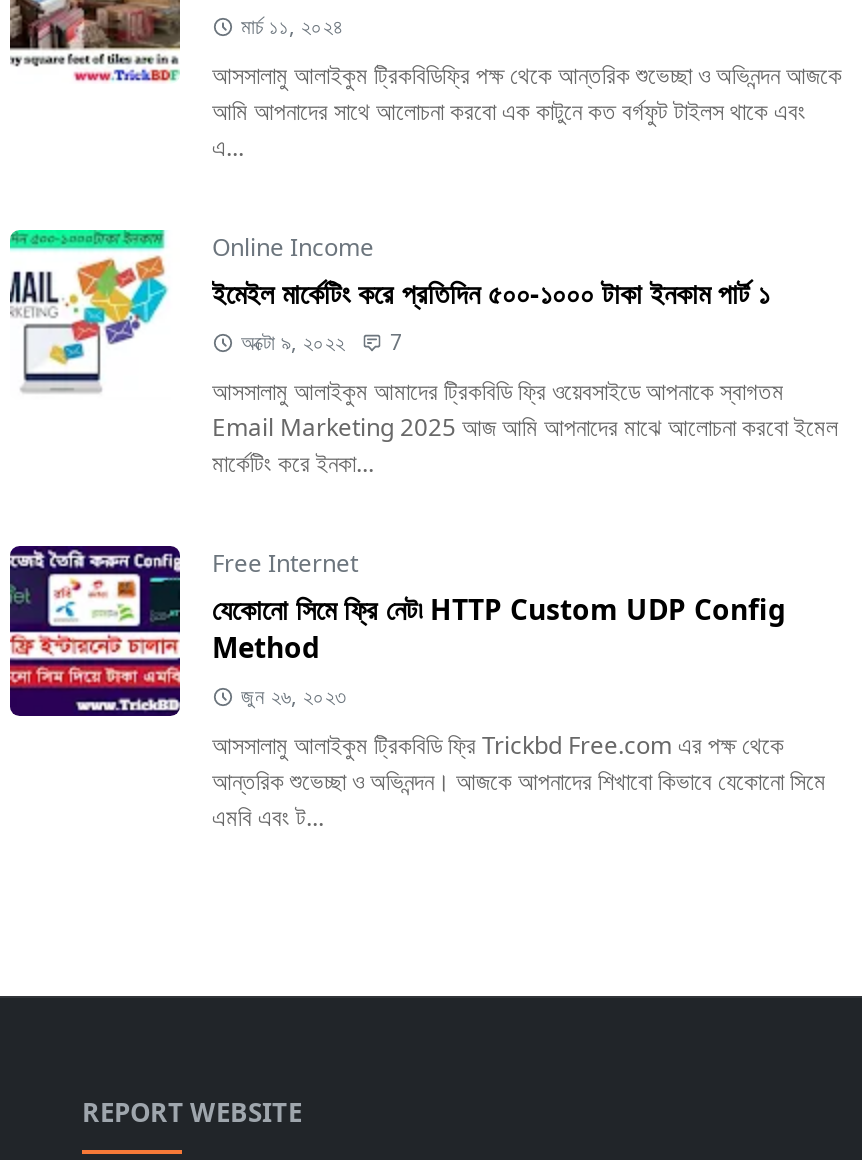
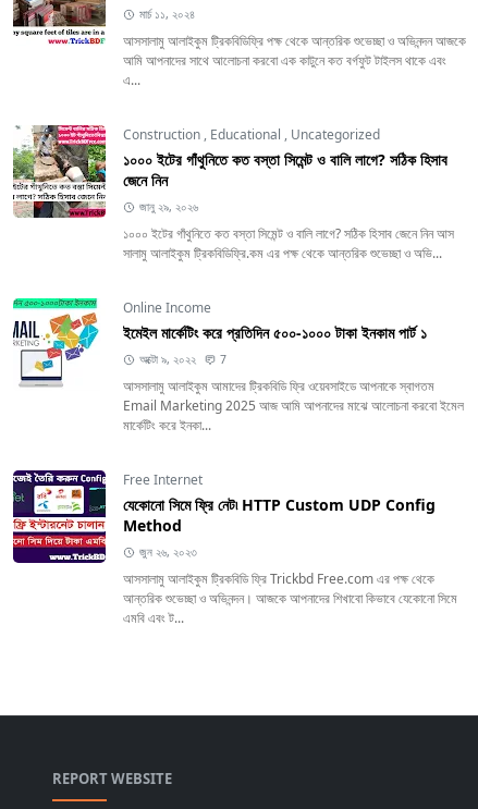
none -> [13,124,454,262] [image] | Construction, Educational, Uncategorized | ১০০০ ইটের গাঁথুনিতে কত বস্তা সিমেন্ট ও বালি লাগে? সঠিক হিসাব | জেনে নিন | জানু ২৯, ২০২৬ | ১০০০ ইটের গাঁথুনিতে কত বস্তা সিমেন্ট ও বালি লাগে? সঠিক হিসাব জেনে নিন আস | সালামু আলাইকুম ট্রিকবিডিফ্রি.কম এর পক্ষ থেকে আন্তরিক শুভেচ্ছা ও অভি...

